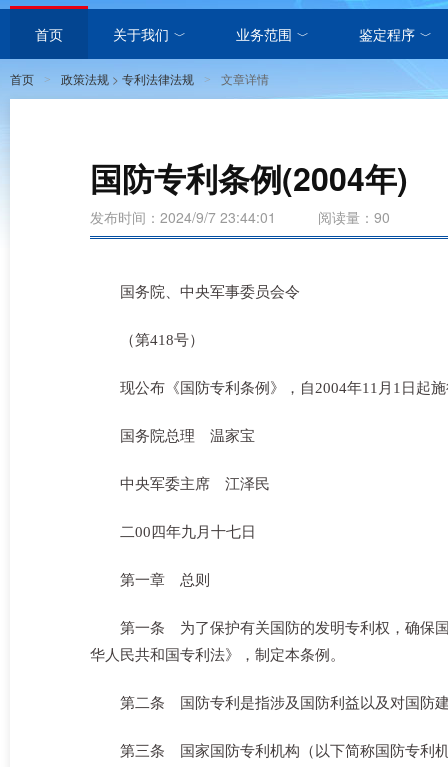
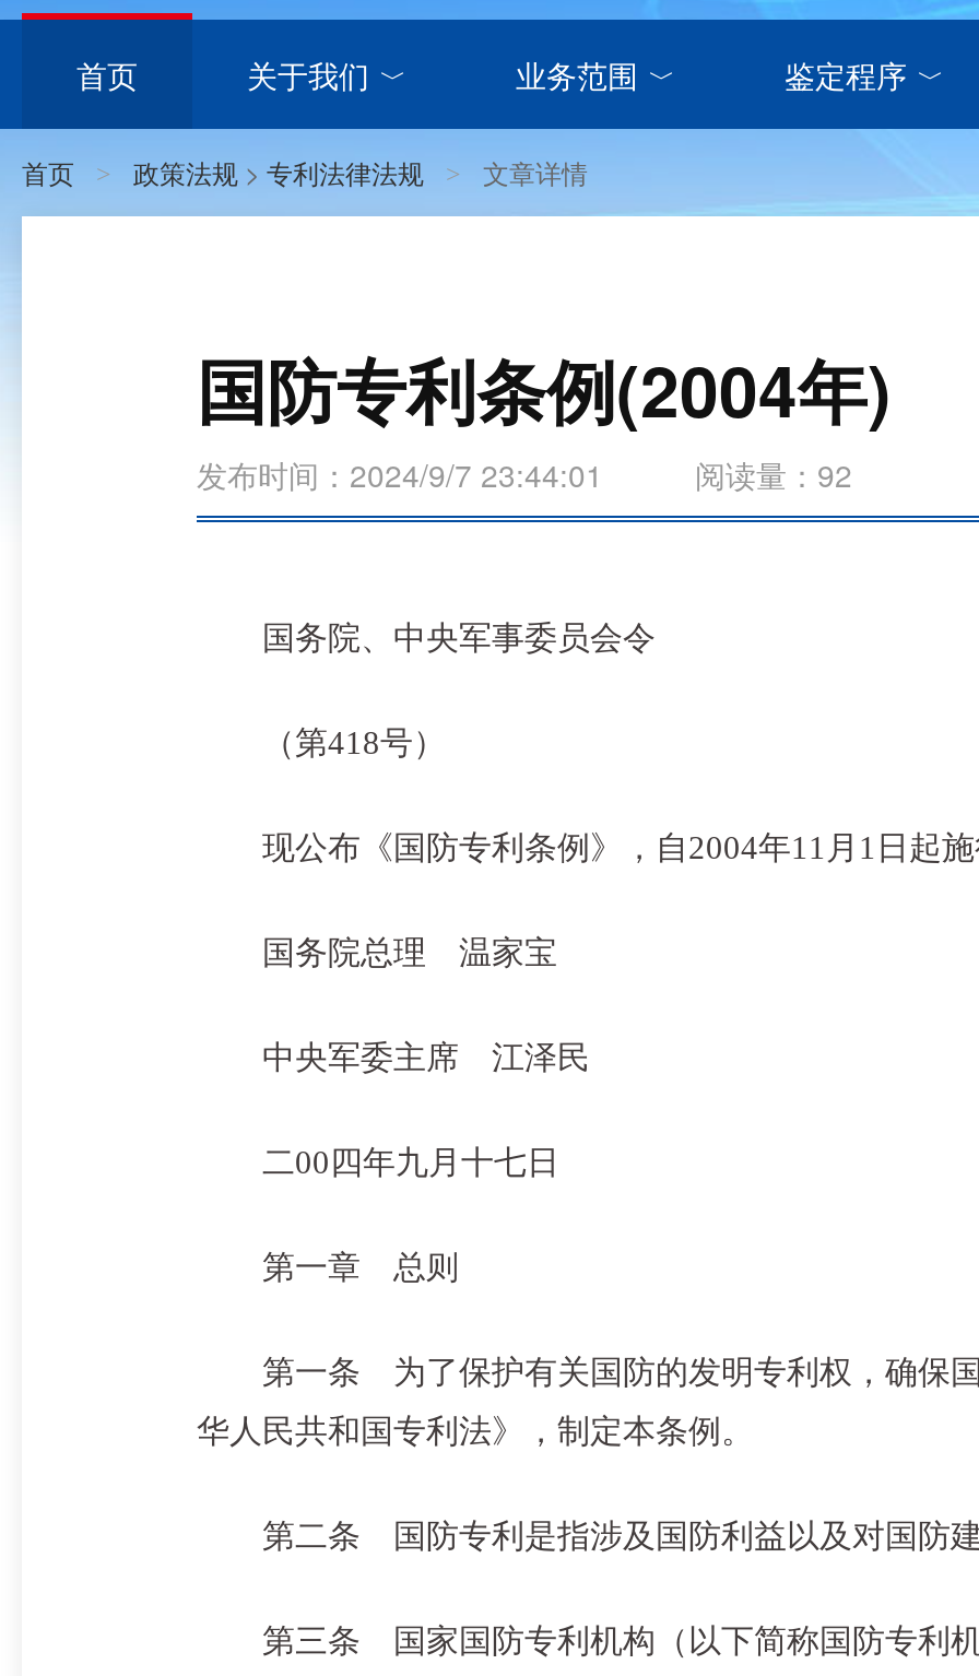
[90,207,390,227] 发布时间：2024/9/7 23:44:01 阅读量：90 -> [197,452,852,496] 发布时间：2024/9/7 23:44:01 阅读量：92

